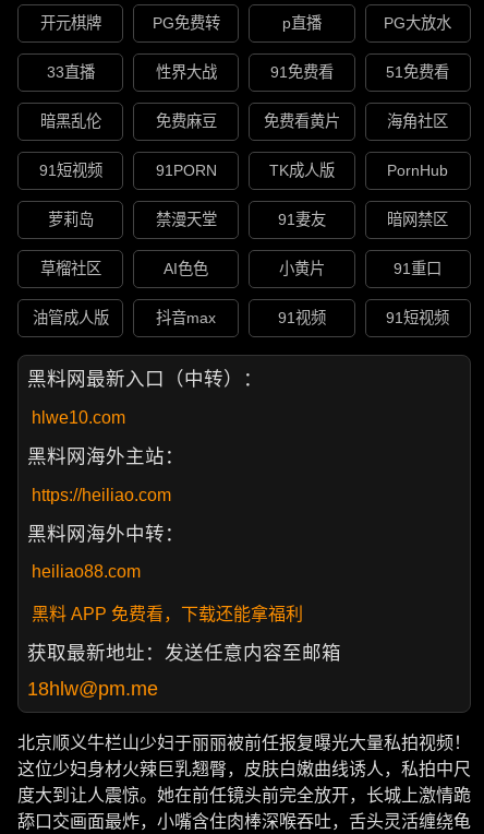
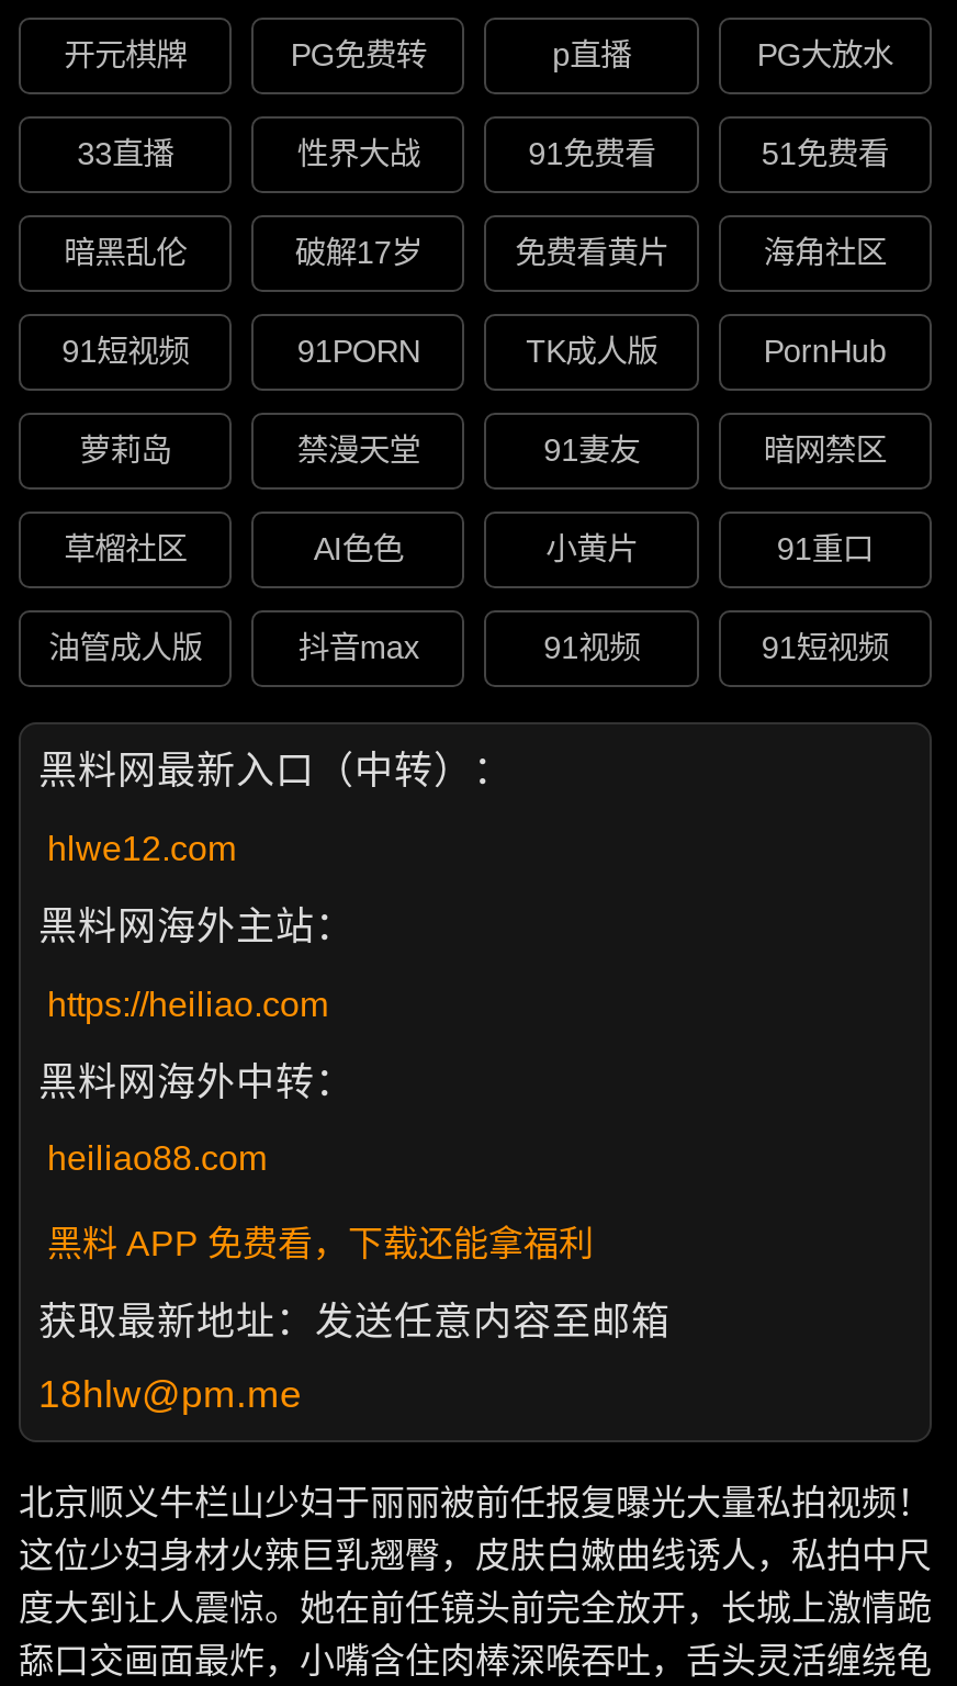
[156,113,217,130] 免费麻豆 -> [295,236,422,271] 破解17岁
[32,408,125,427] hlwe10.com -> [47,829,236,867] hlwe12.com

